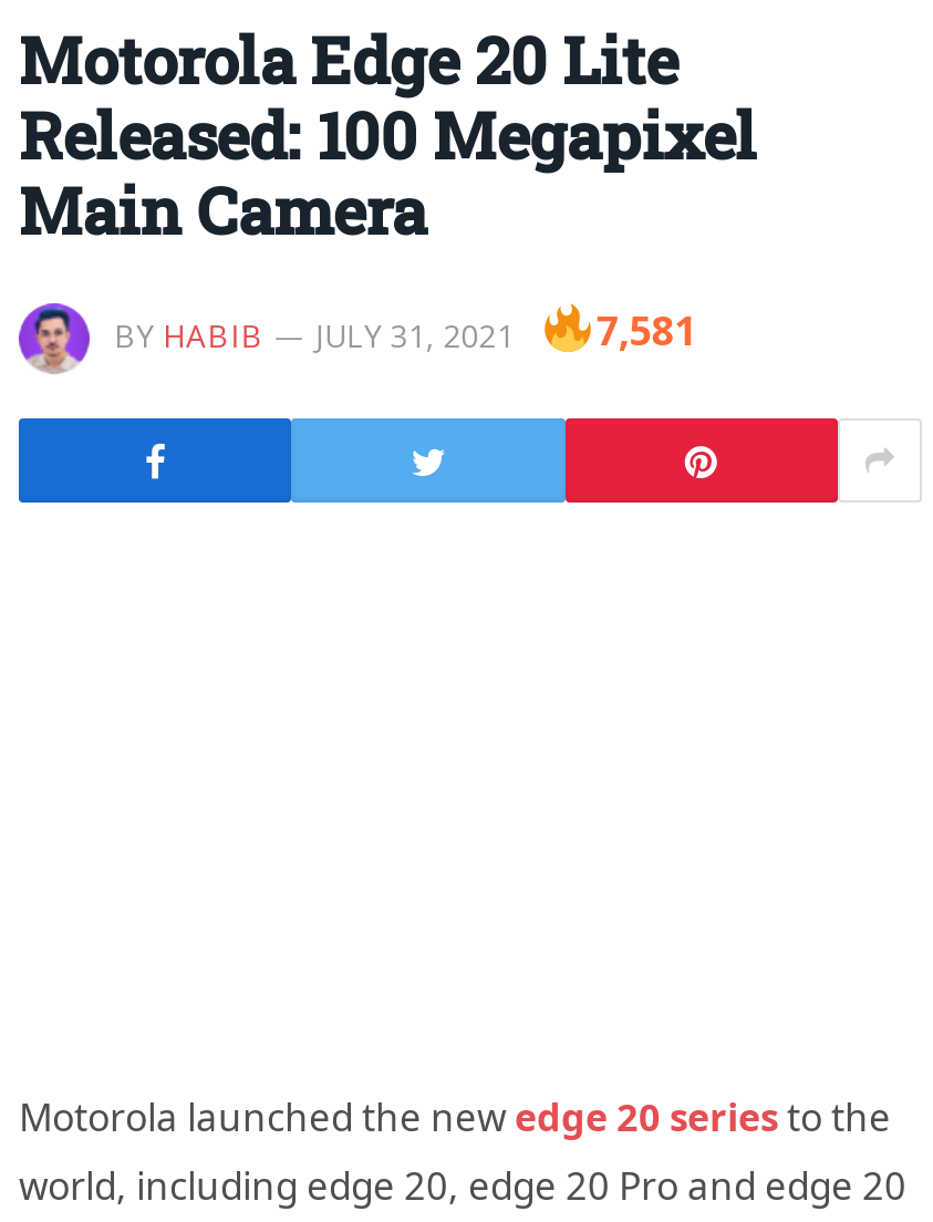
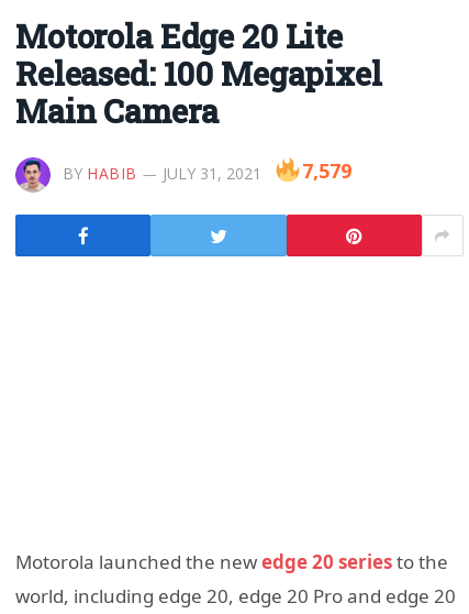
[114,302,696,356] BY HABIB JULY 31, 2021 7,581 -> [63,157,351,184] BY HABIB JULY 31, 2021 7,579

